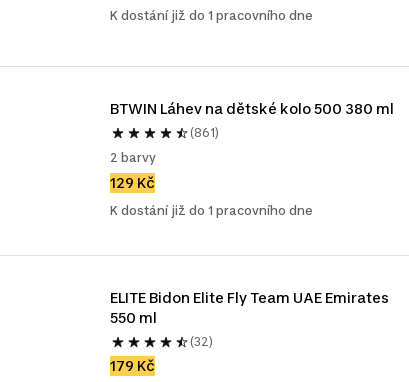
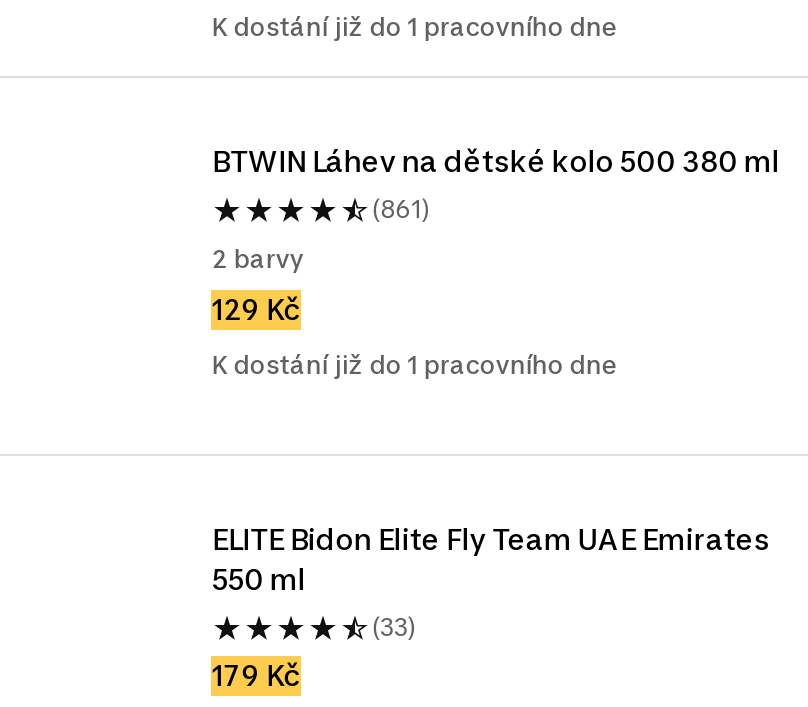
[190,334,213,349] (32) -> [372,612,416,642] (33)

